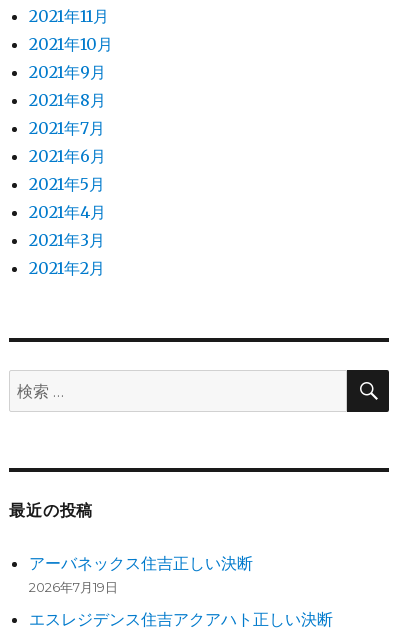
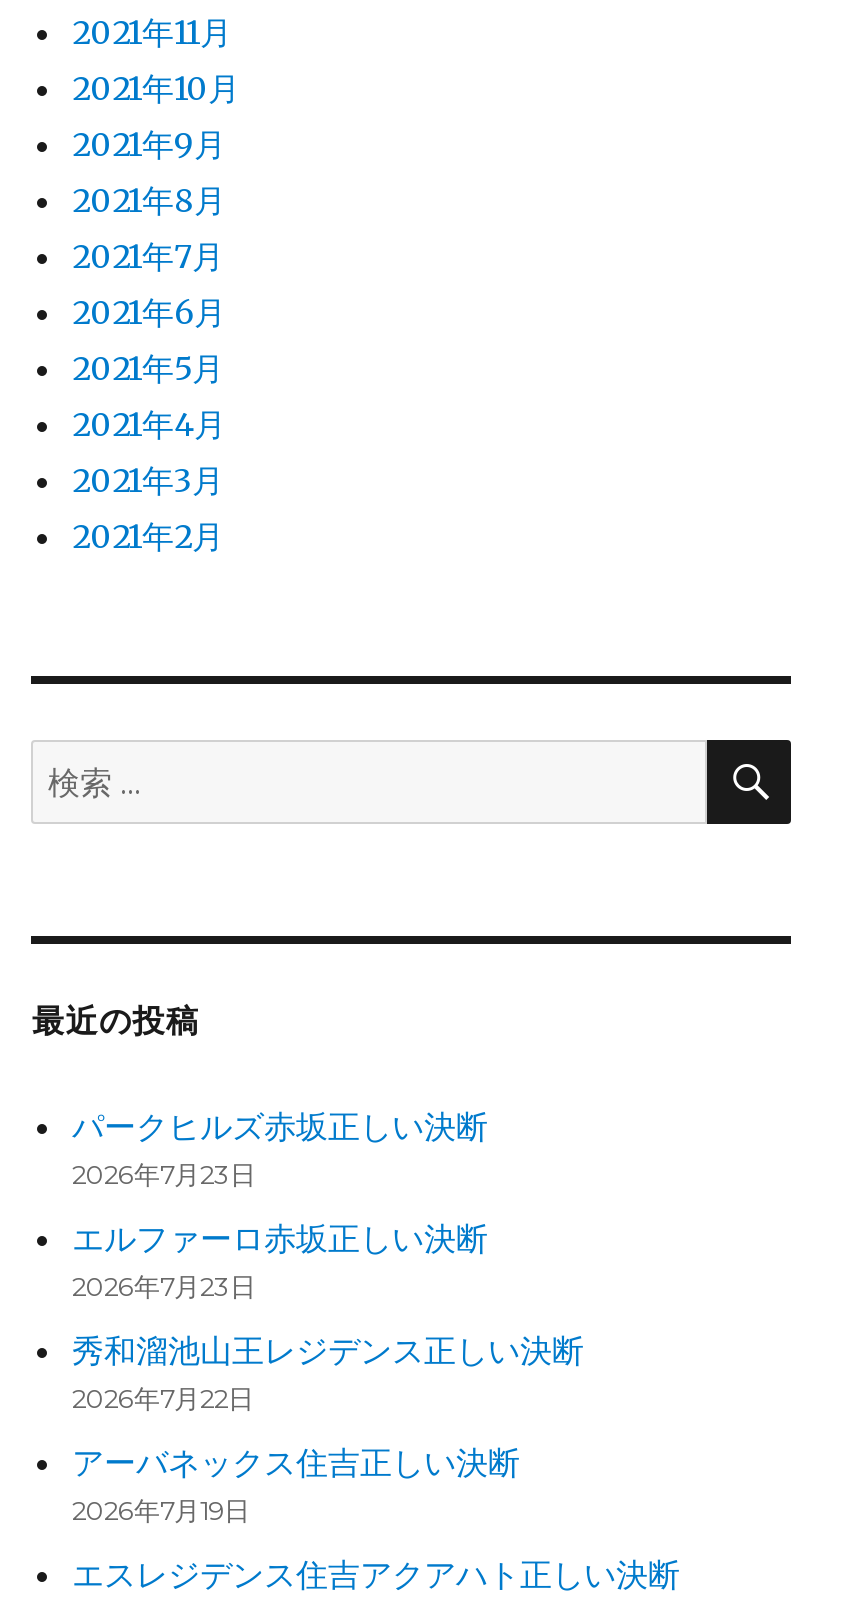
none -> [72,1106,584,1414] パークヒルズ赤坂正しい決断 | 2026年7月23日 | エルファーロ赤坂正しい決断 | 2026年7月23日 | 秀和溜池山王レジデンス正しい決断 | 2026年7月22日

